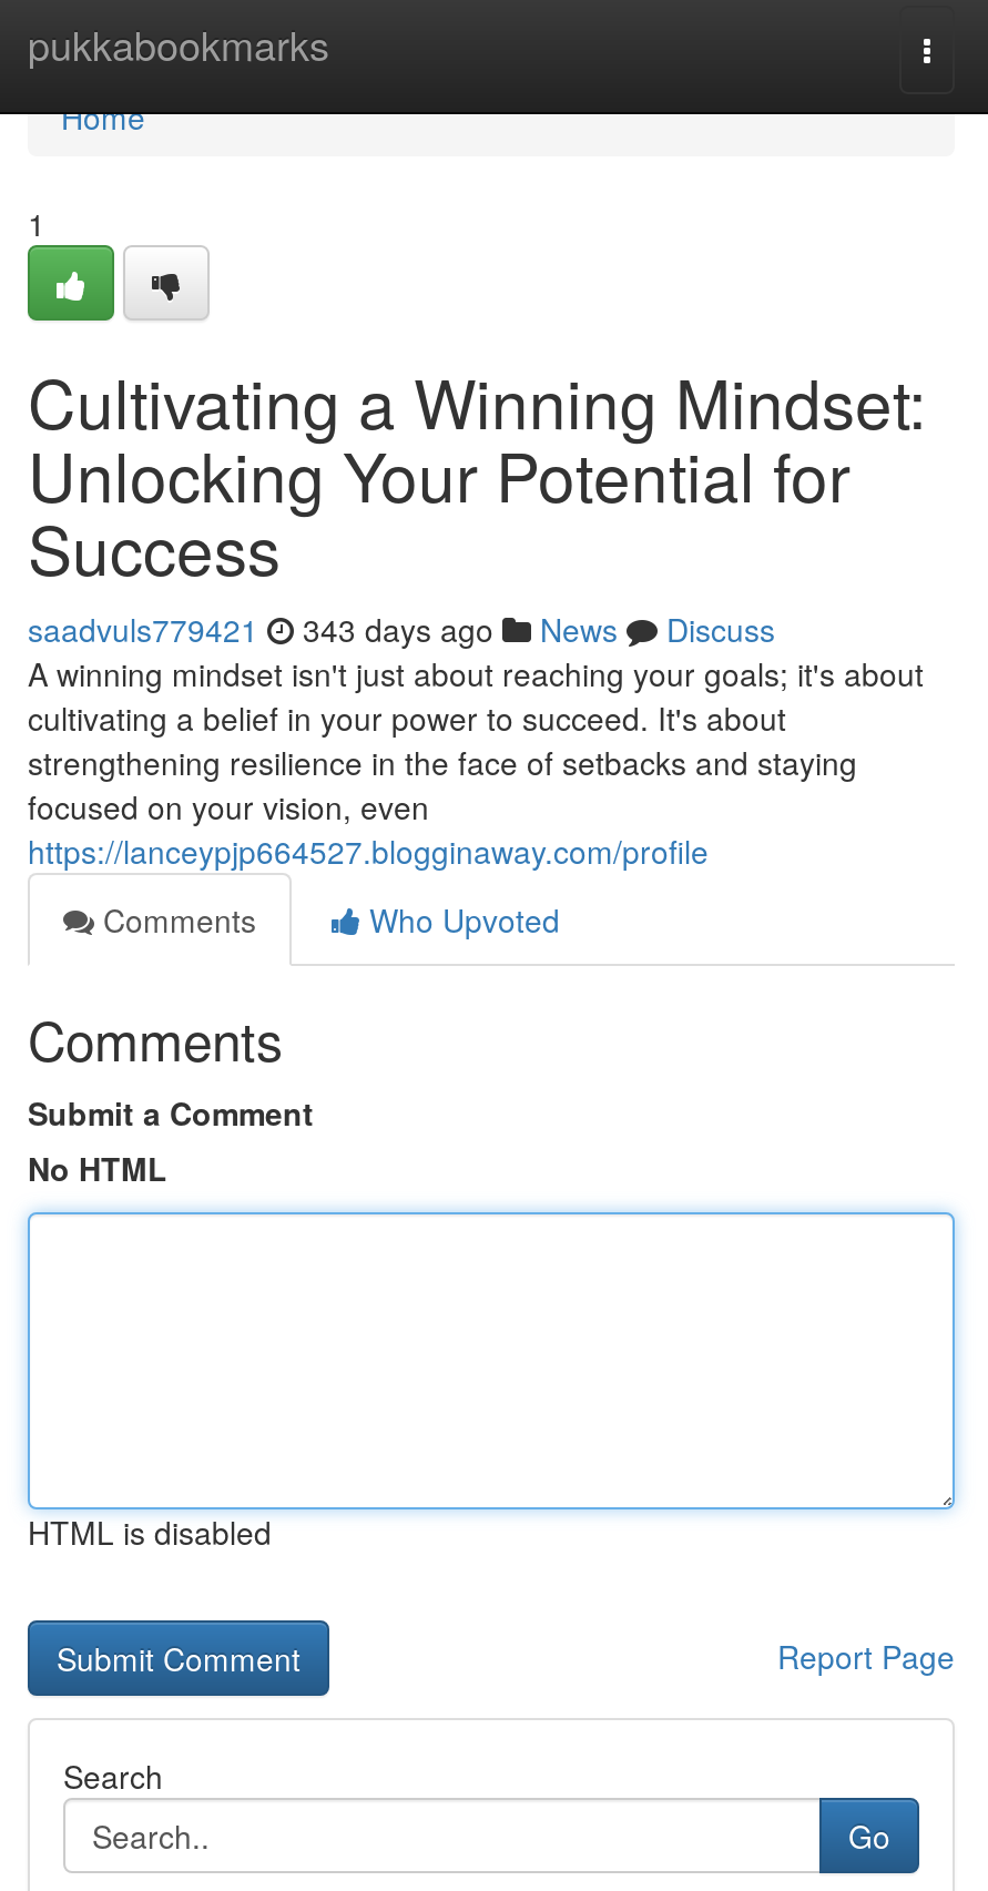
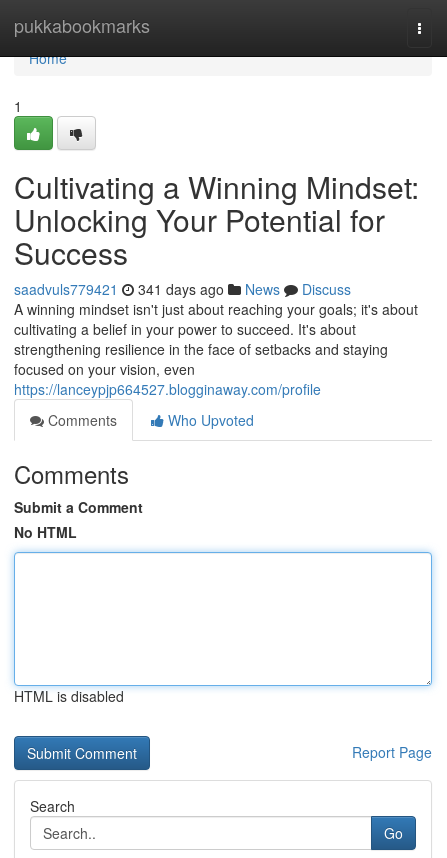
[28,607,775,651] saadvuls779421 343 days ago News Discuss -> [14,279,351,299] saadvuls779421 341 days ago News Discuss

